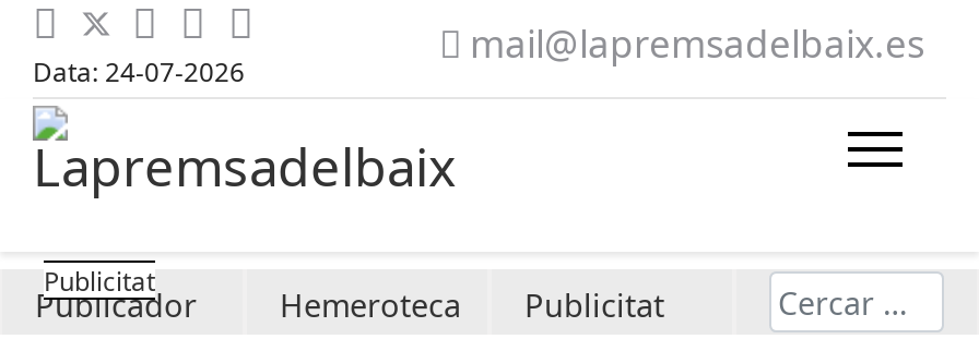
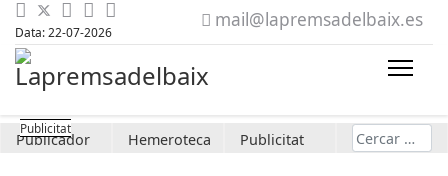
[33,53,245,90] Data: 24-07-2026 -> [15,24,112,41] Data: 22-07-2026

